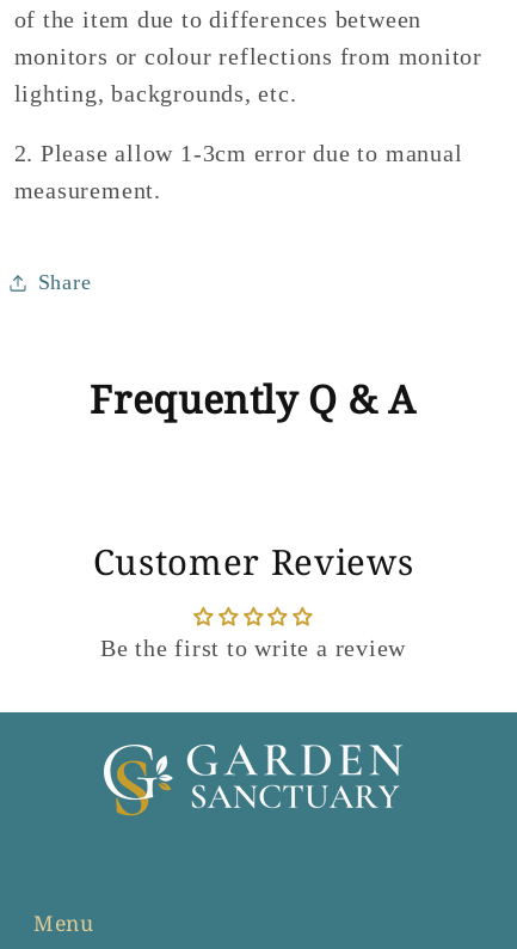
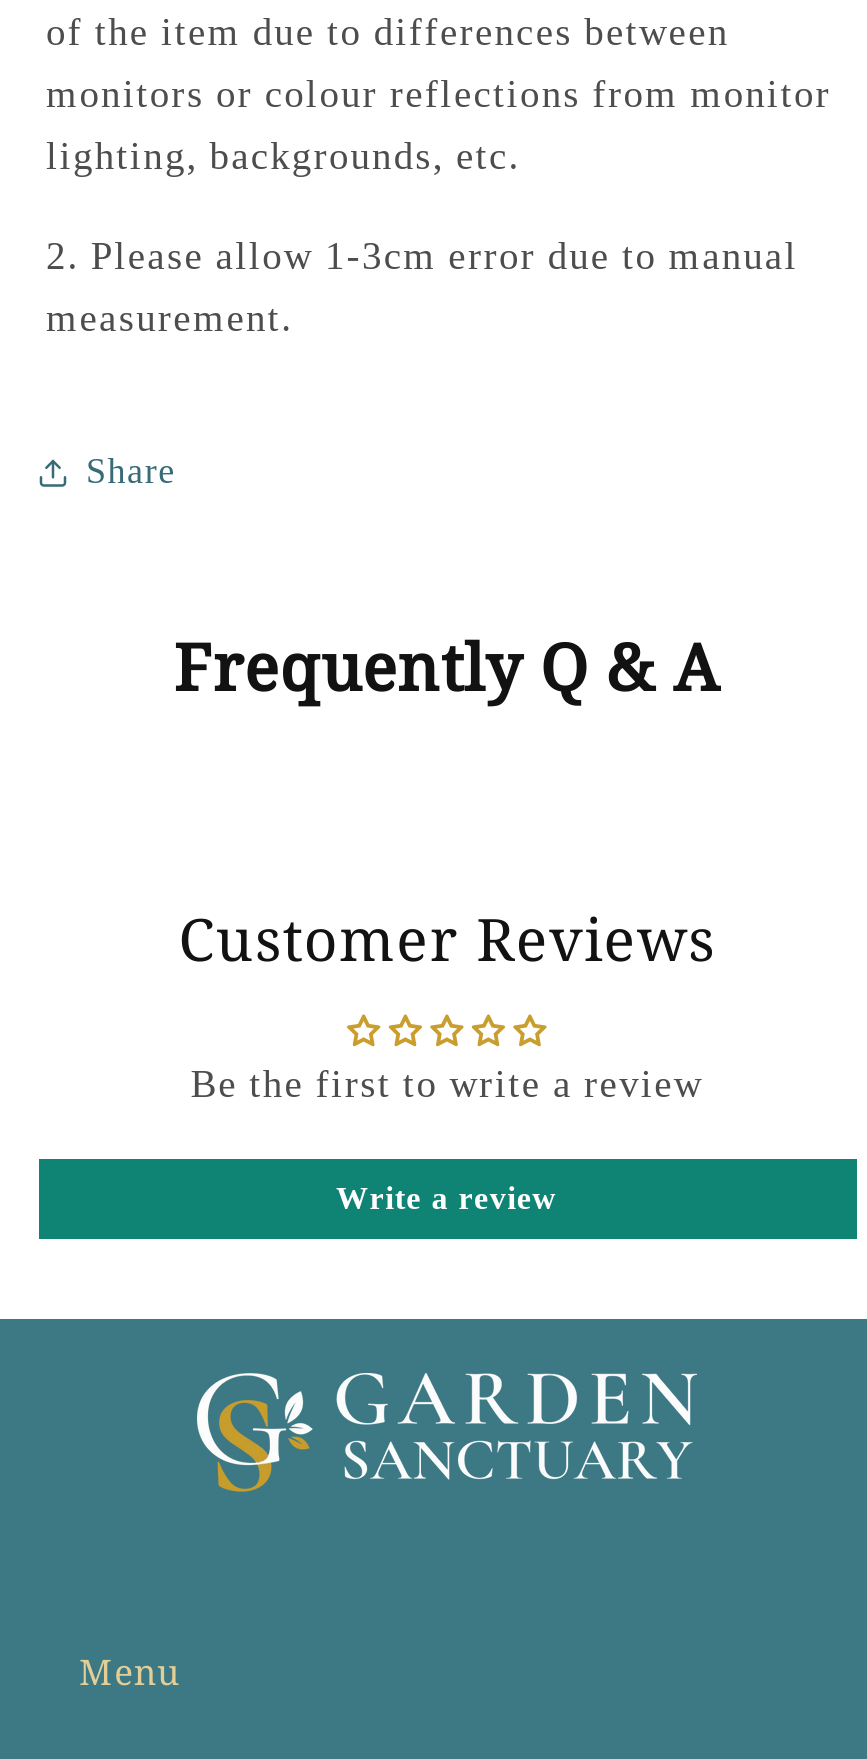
none -> [336,1182,558,1216] Write a review

